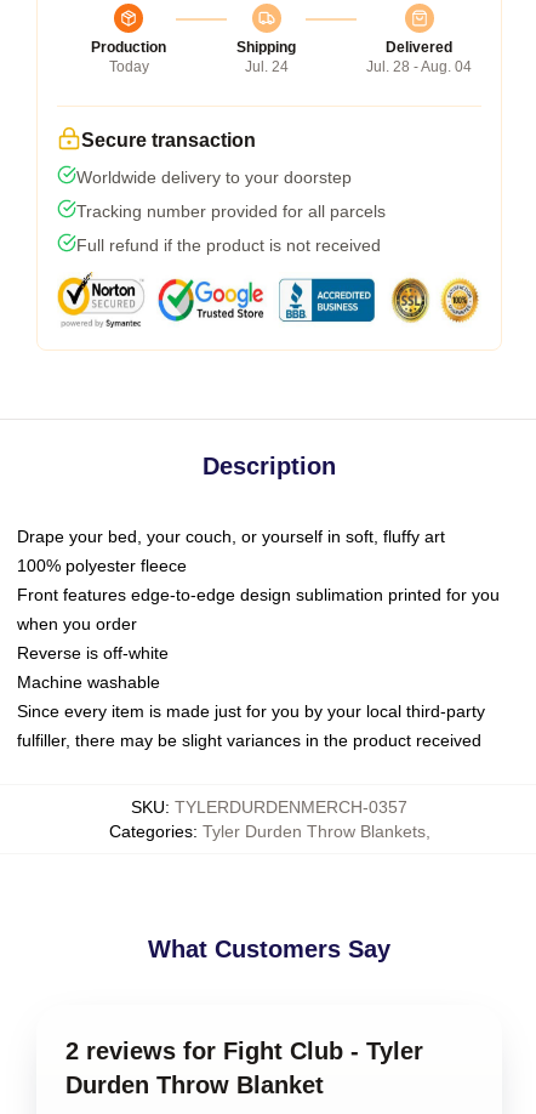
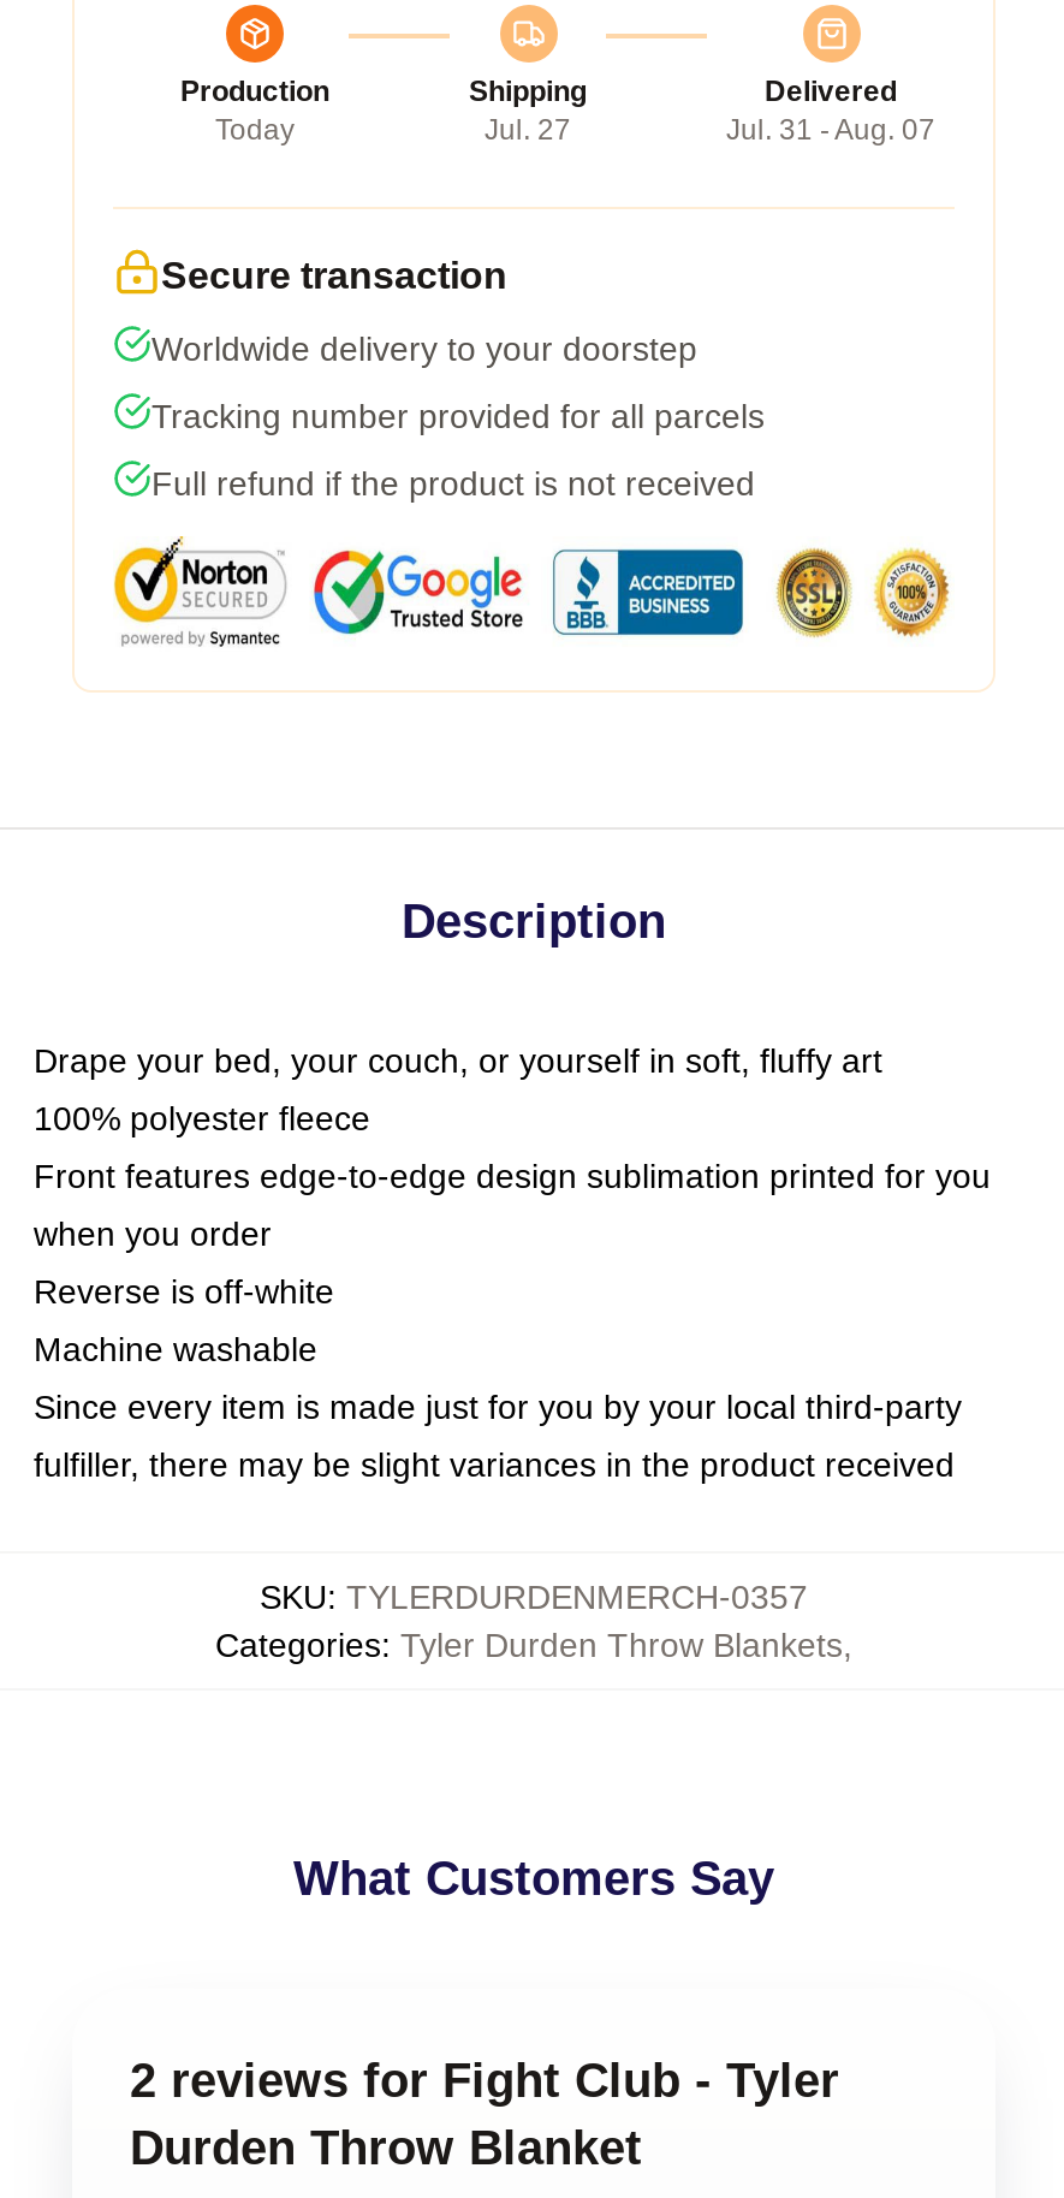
[244,58,288,75] Jul. 24 -> [485,112,571,146] Jul. 27
[366,58,472,75] Jul. 28 - Aug. 04 -> [726,112,935,146] Jul. 31 - Aug. 07

